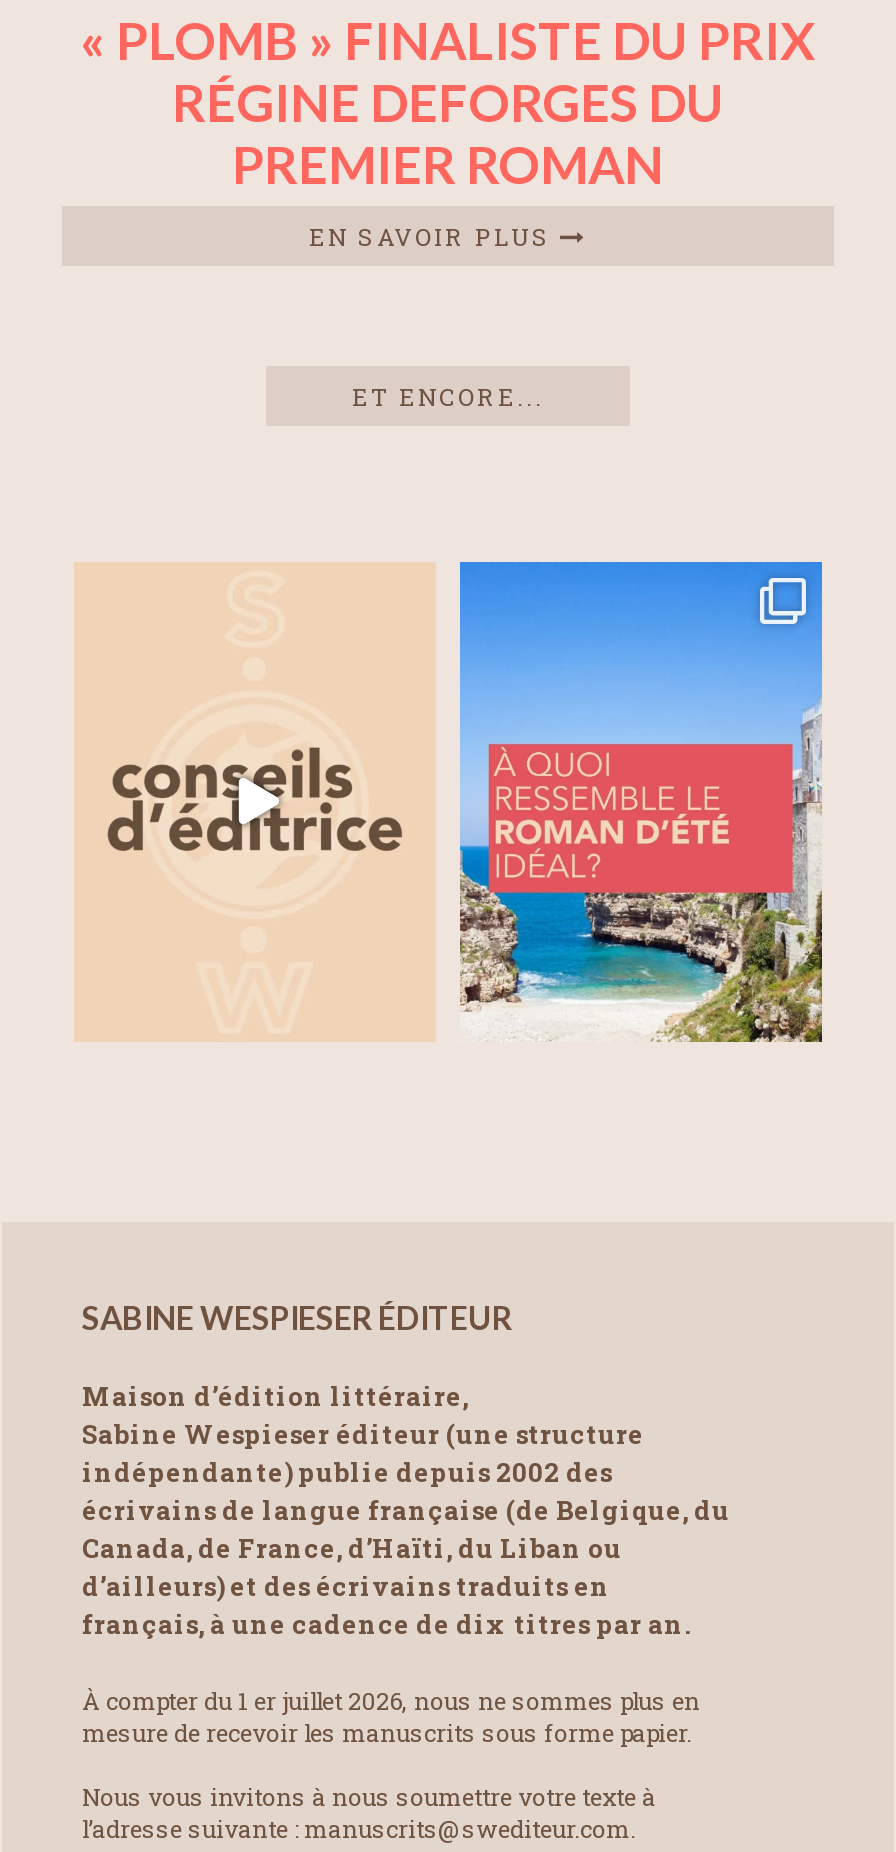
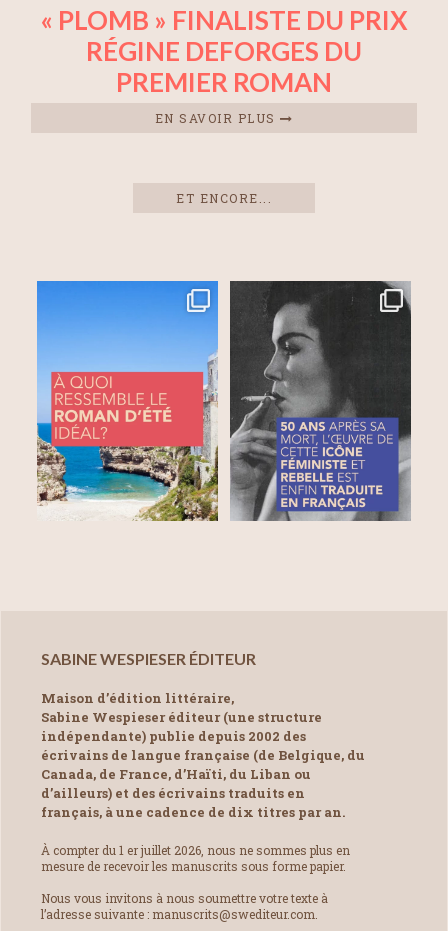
[74,562,436,1042] [image] -> [36,280,219,522] [image]
[458,560,824,1044] [image] -> [229,280,412,522] [image]

